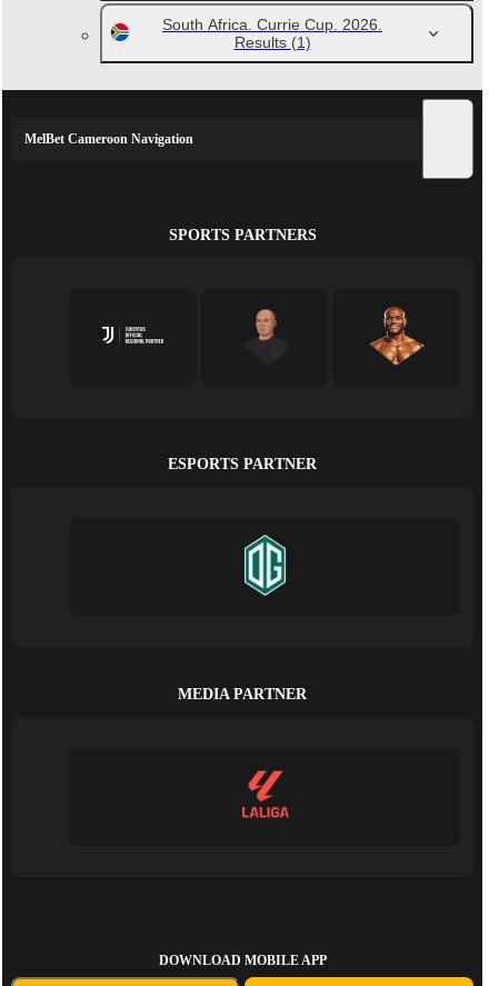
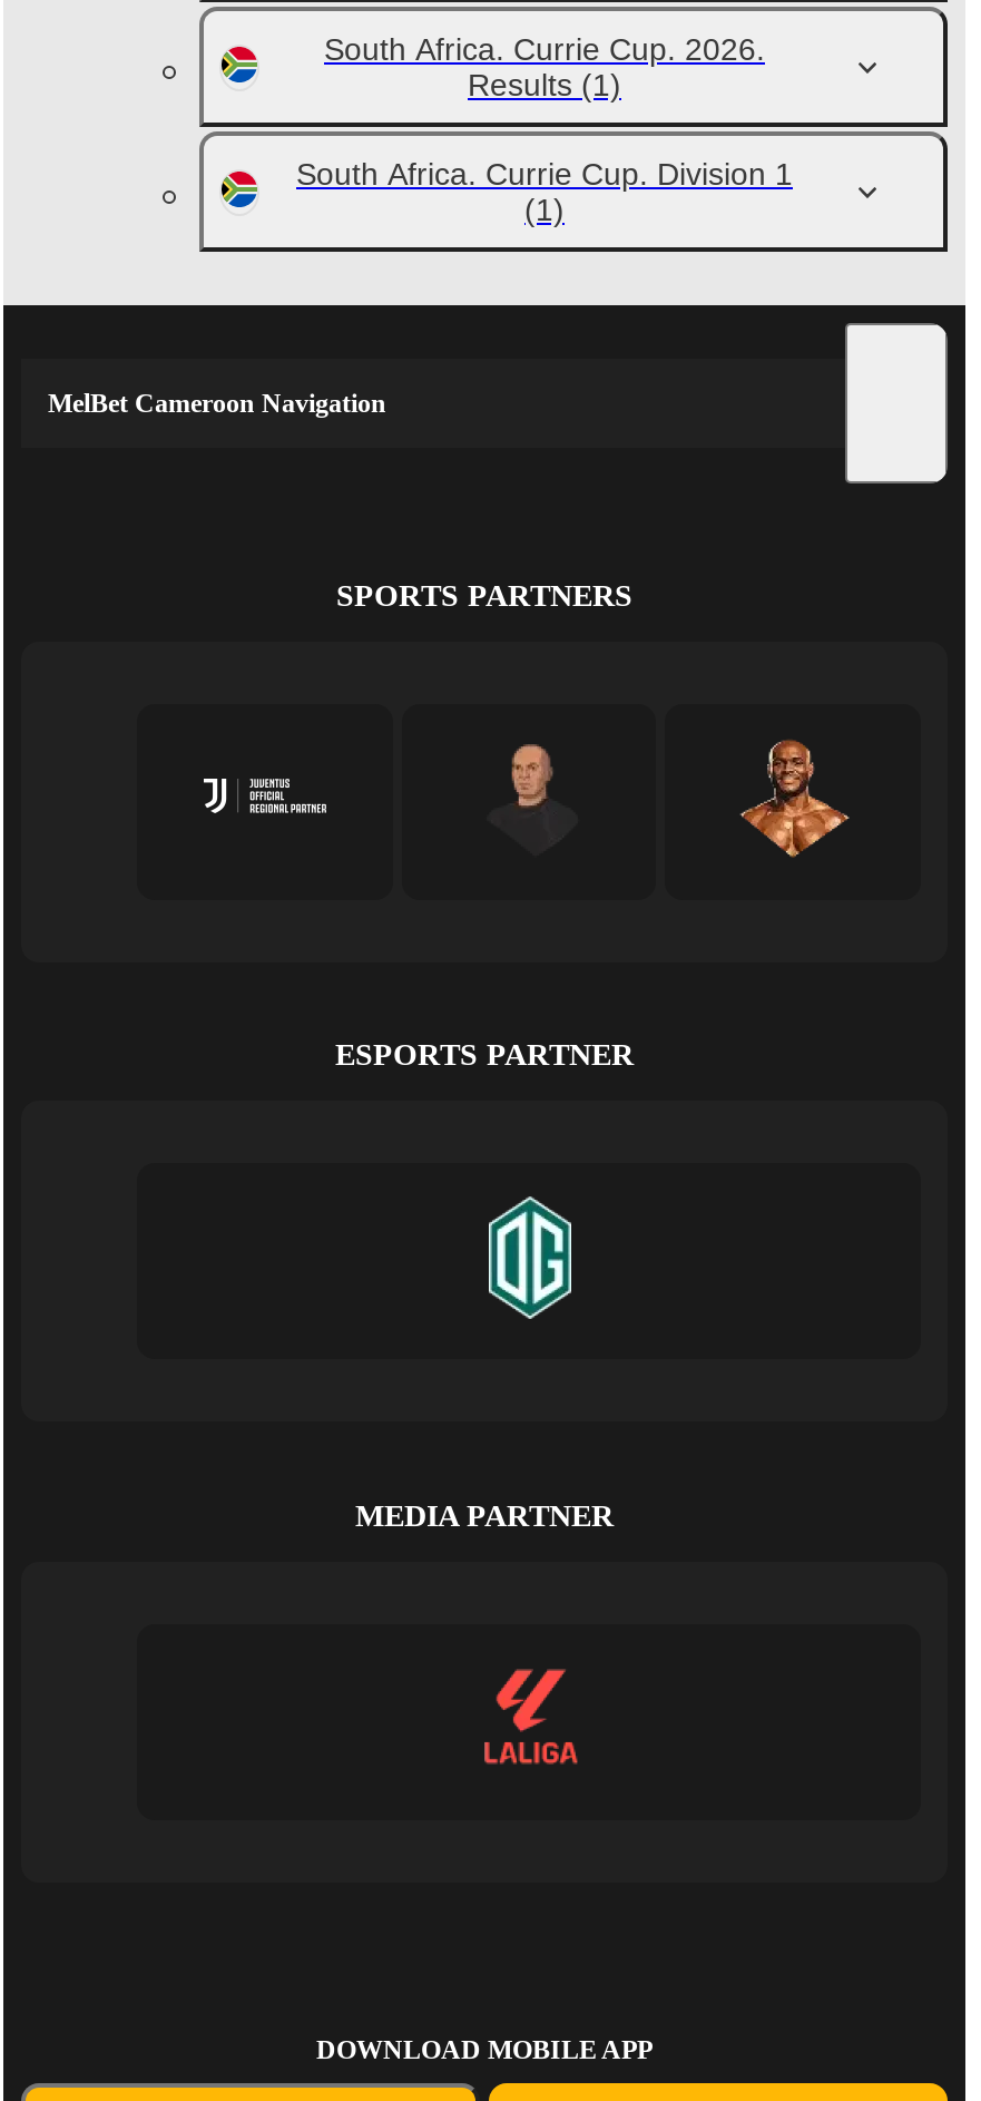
none -> [296,156,793,227] South Africa. Currie Cup. Division 1 | (1)

